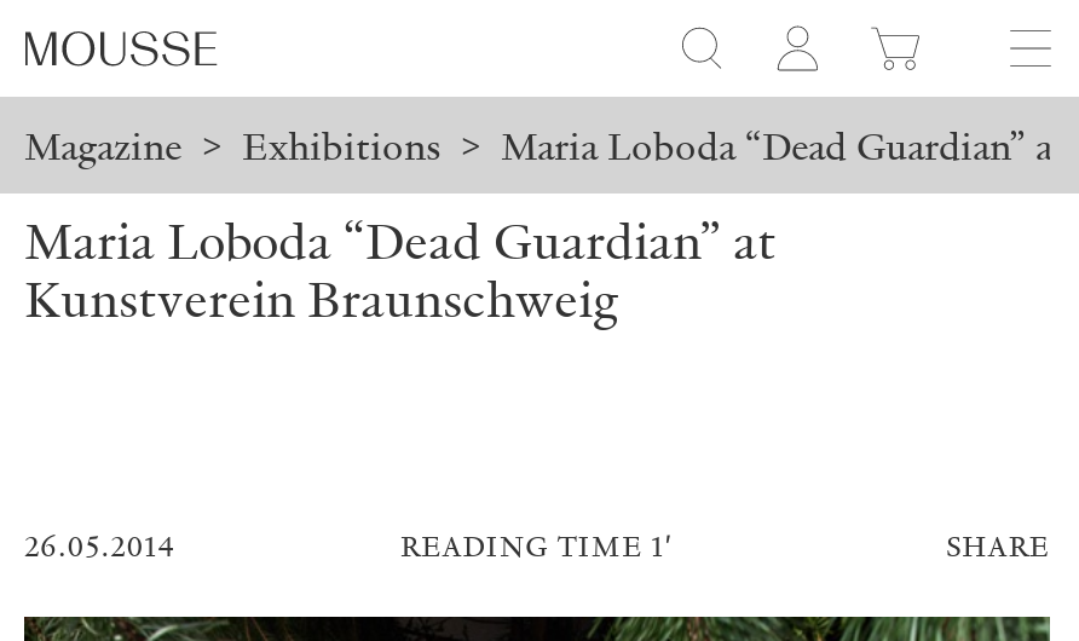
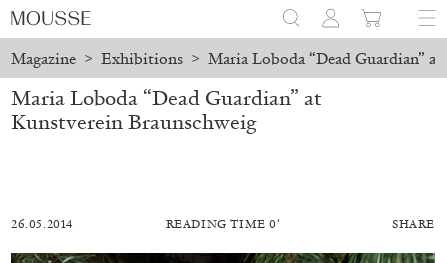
[400,529,674,562] READING TIME 1′ -> [165,216,280,230] READING TIME 0′

